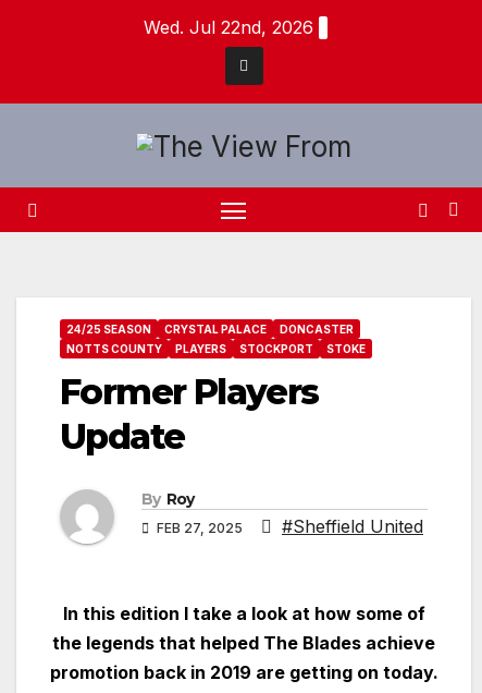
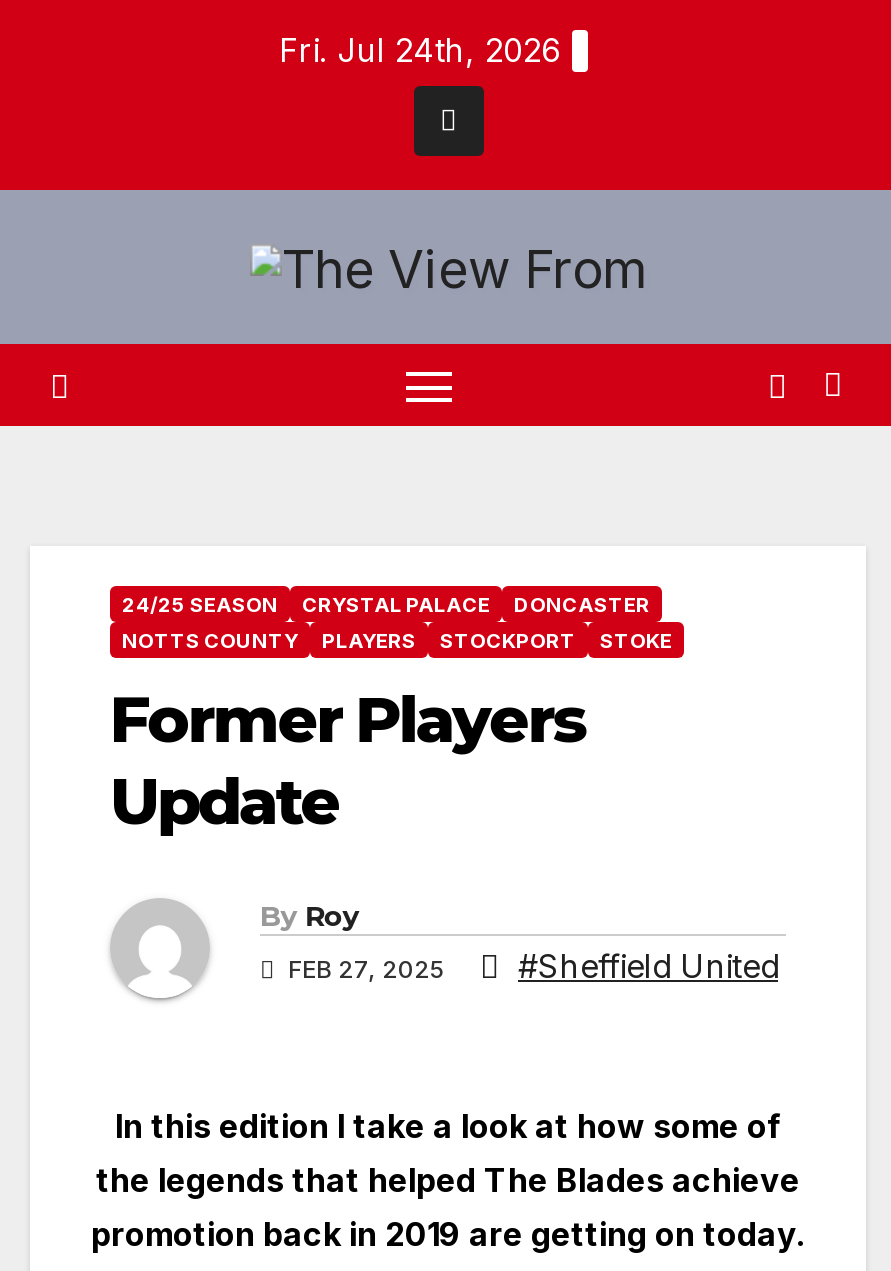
[144,16,313,38] Wed. Jul 22nd, 2026 -> [279,30,561,70] Fri. Jul 24th, 2026

